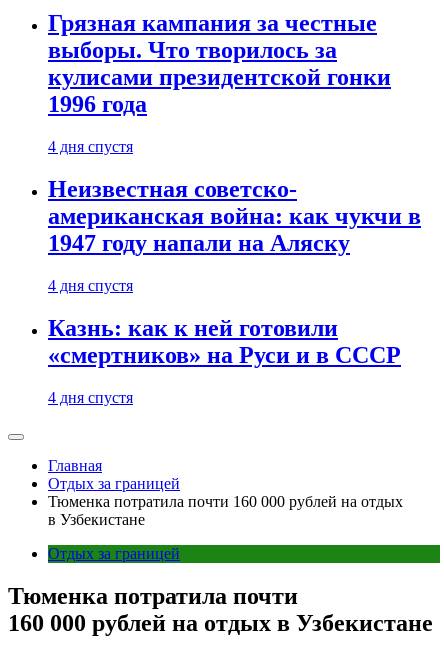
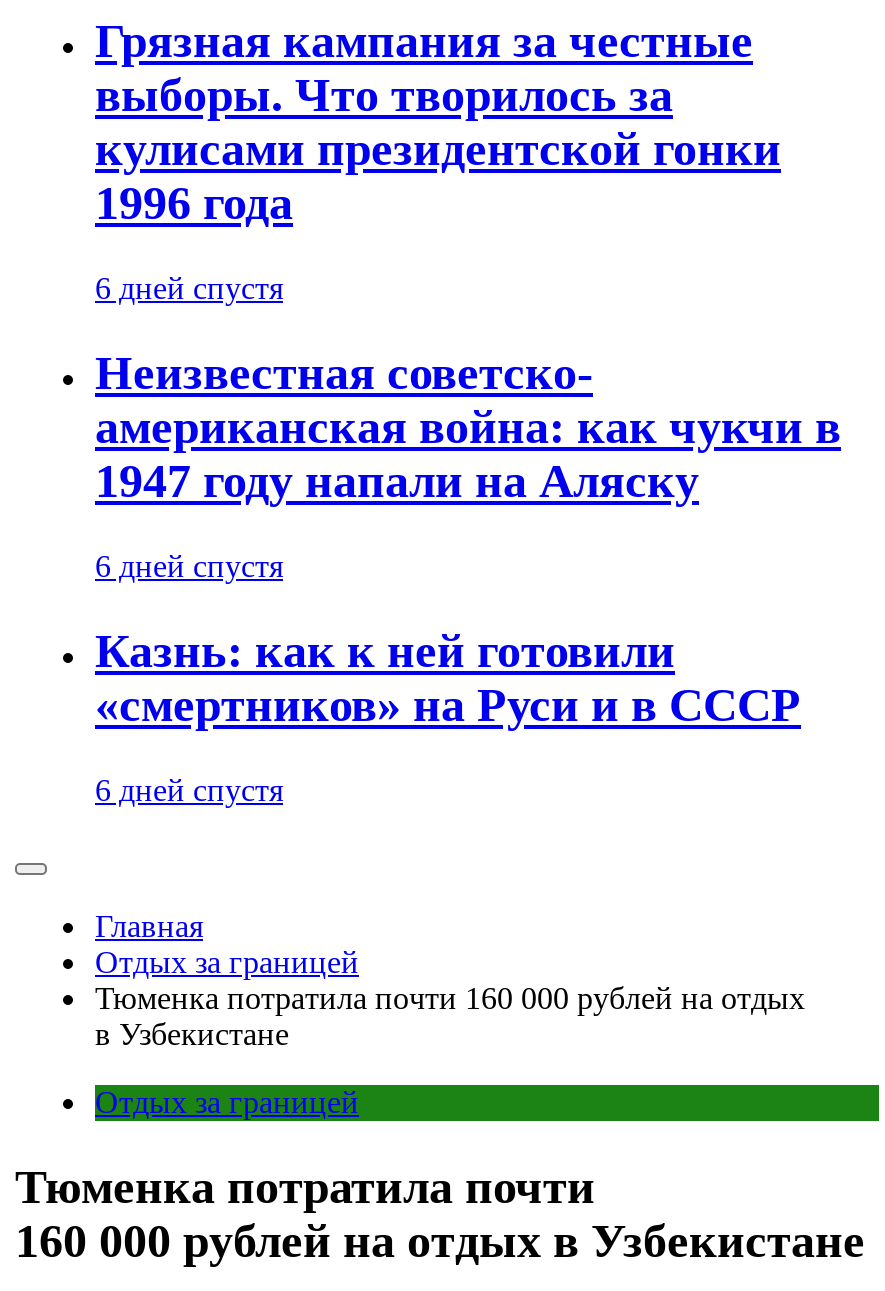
[48,138,133,155] 4 дня спустя -> [95,271,283,305] 6 дней спустя
[48,277,133,294] 4 дня спустя -> [95,549,283,583] 6 дней спустя
[48,389,133,406] 4 дня спустя -> [95,773,283,807] 6 дней спустя

